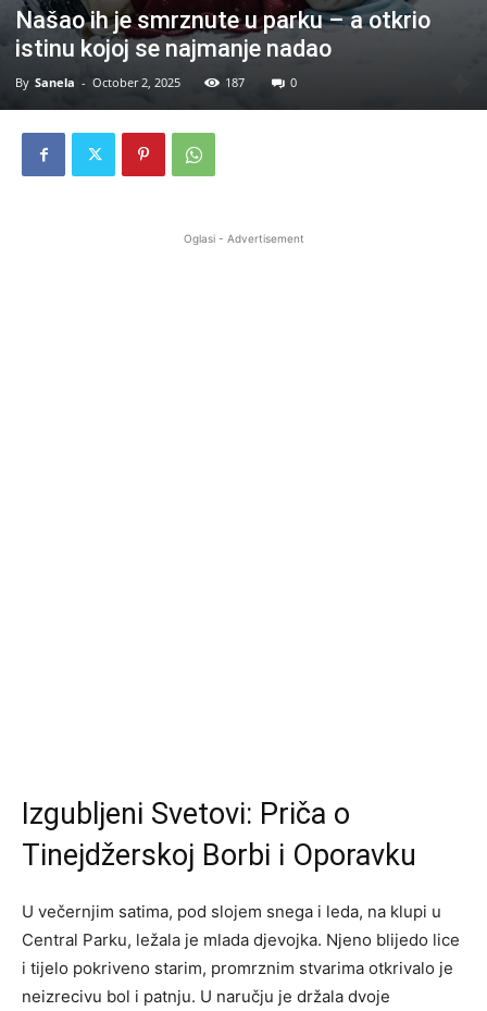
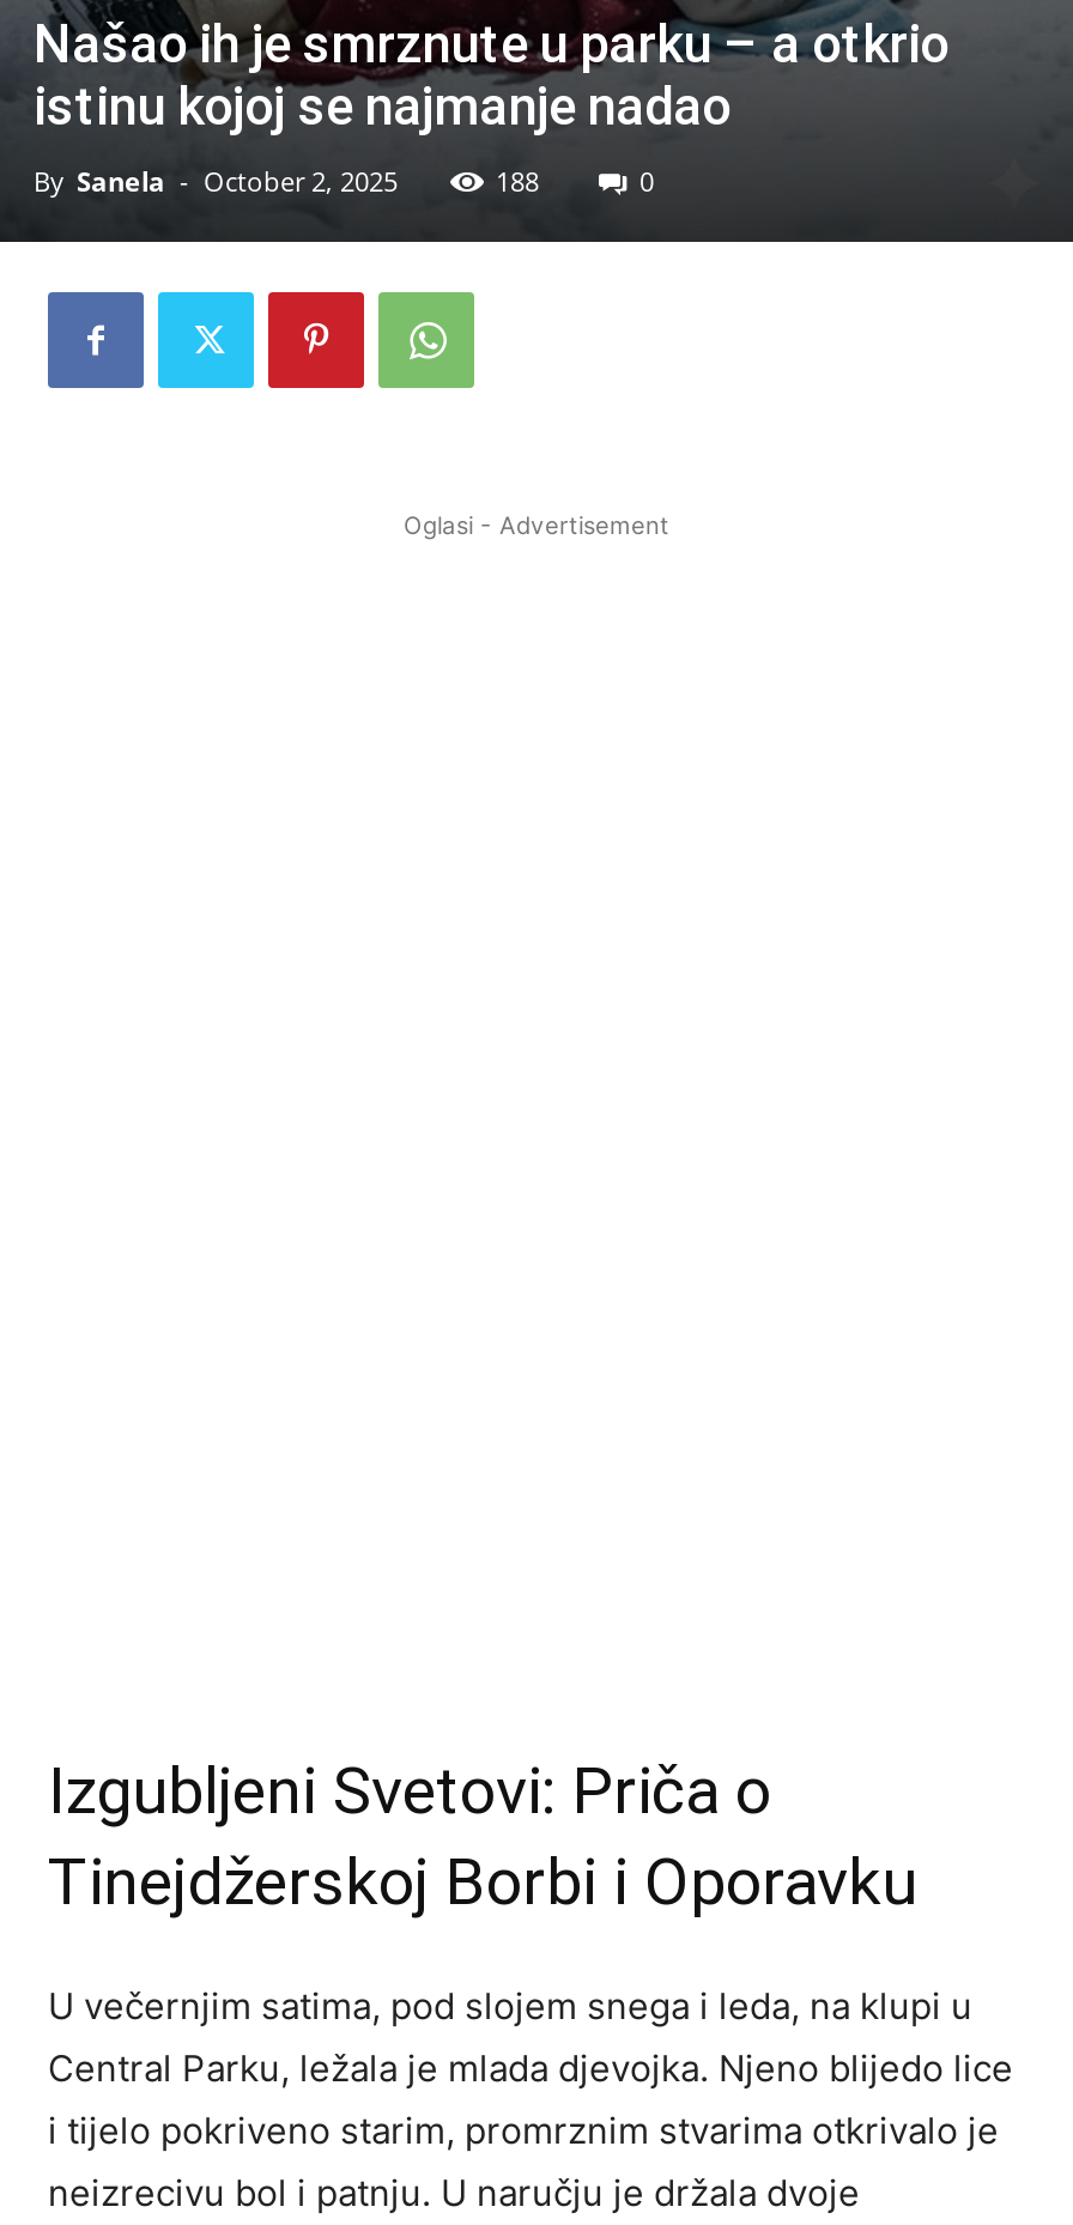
[225,74,245,90] 187 -> [496,163,539,199] 188

